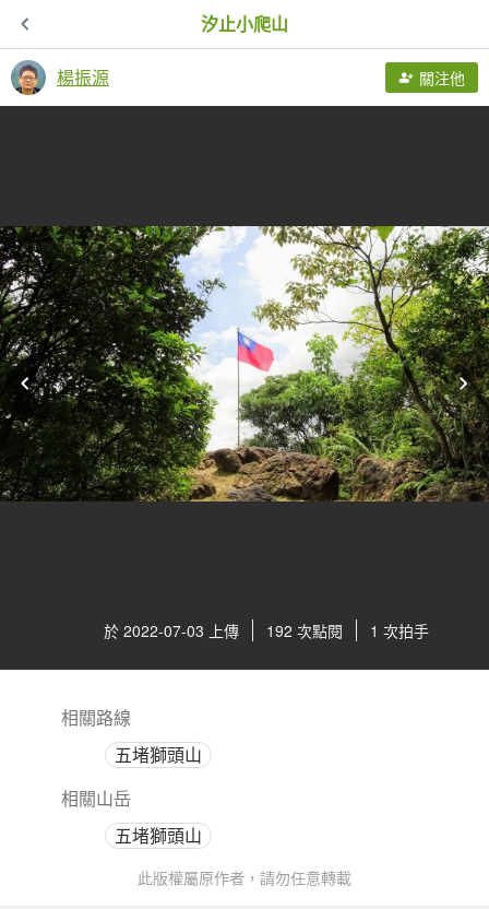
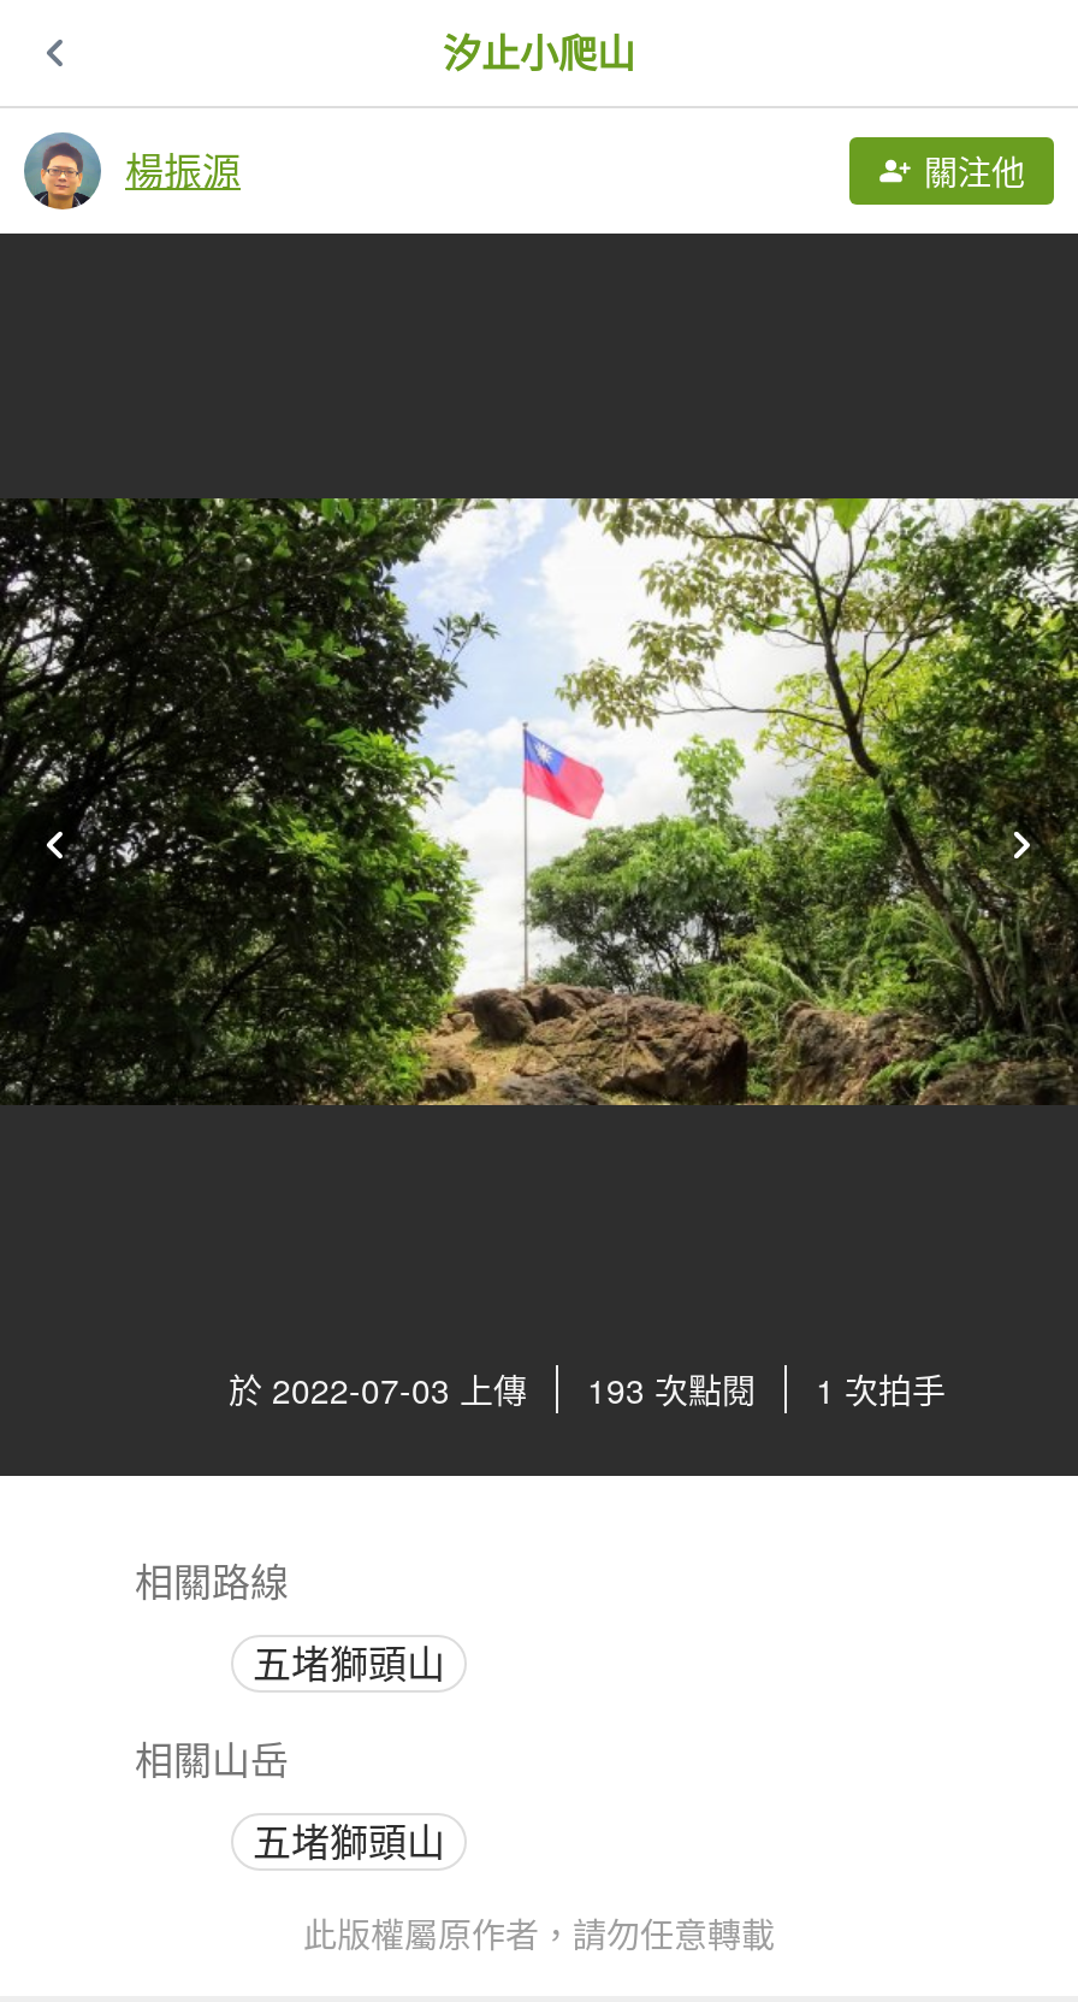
[104,619,429,641] 於 2022-07-03 上傳 192 次點閱 1 次拍手 -> [229,1365,946,1413] 於 2022-07-03 上傳 193 次點閱 1 次拍手

